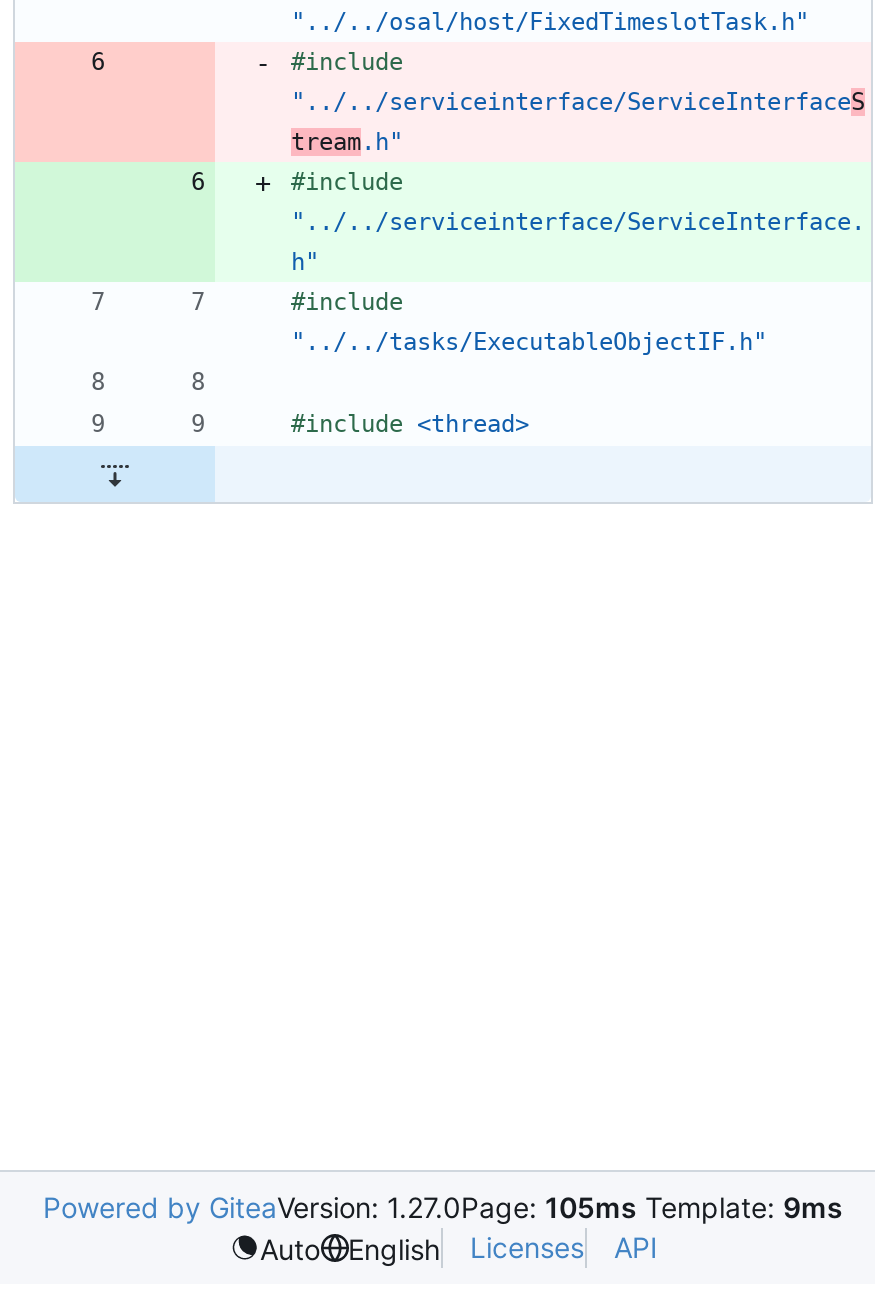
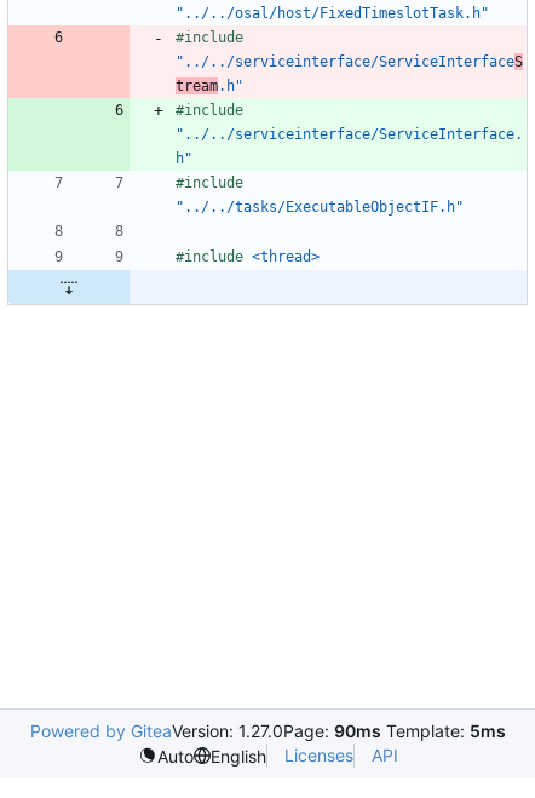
[43,1190,843,1224] Powered by GiteaVersion: 1.27.0Page: 105ms Template: 9ms -> [30,721,505,741] Powered by GiteaVersion: 1.27.0Page: 90ms Template: 5ms

